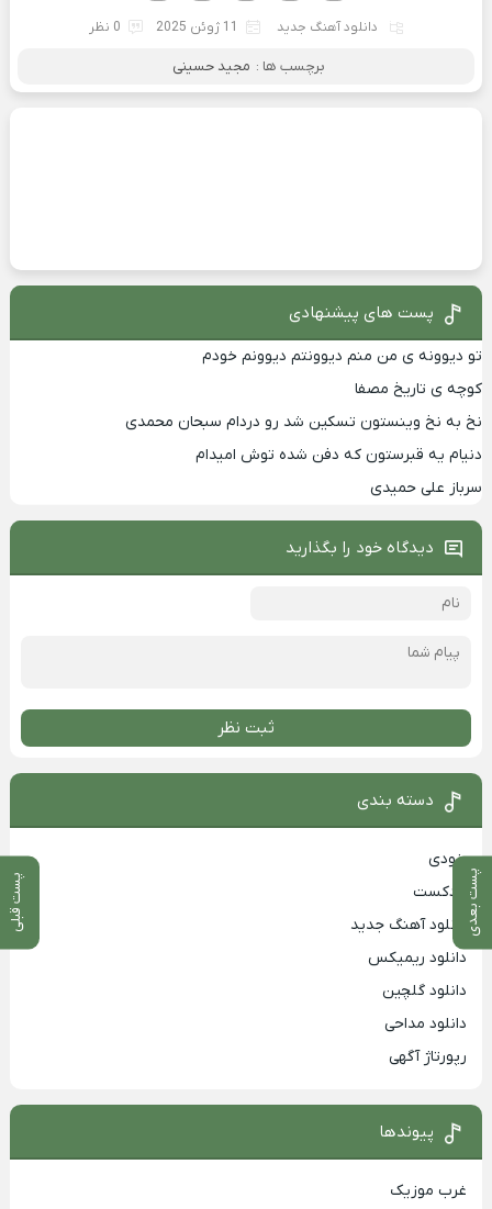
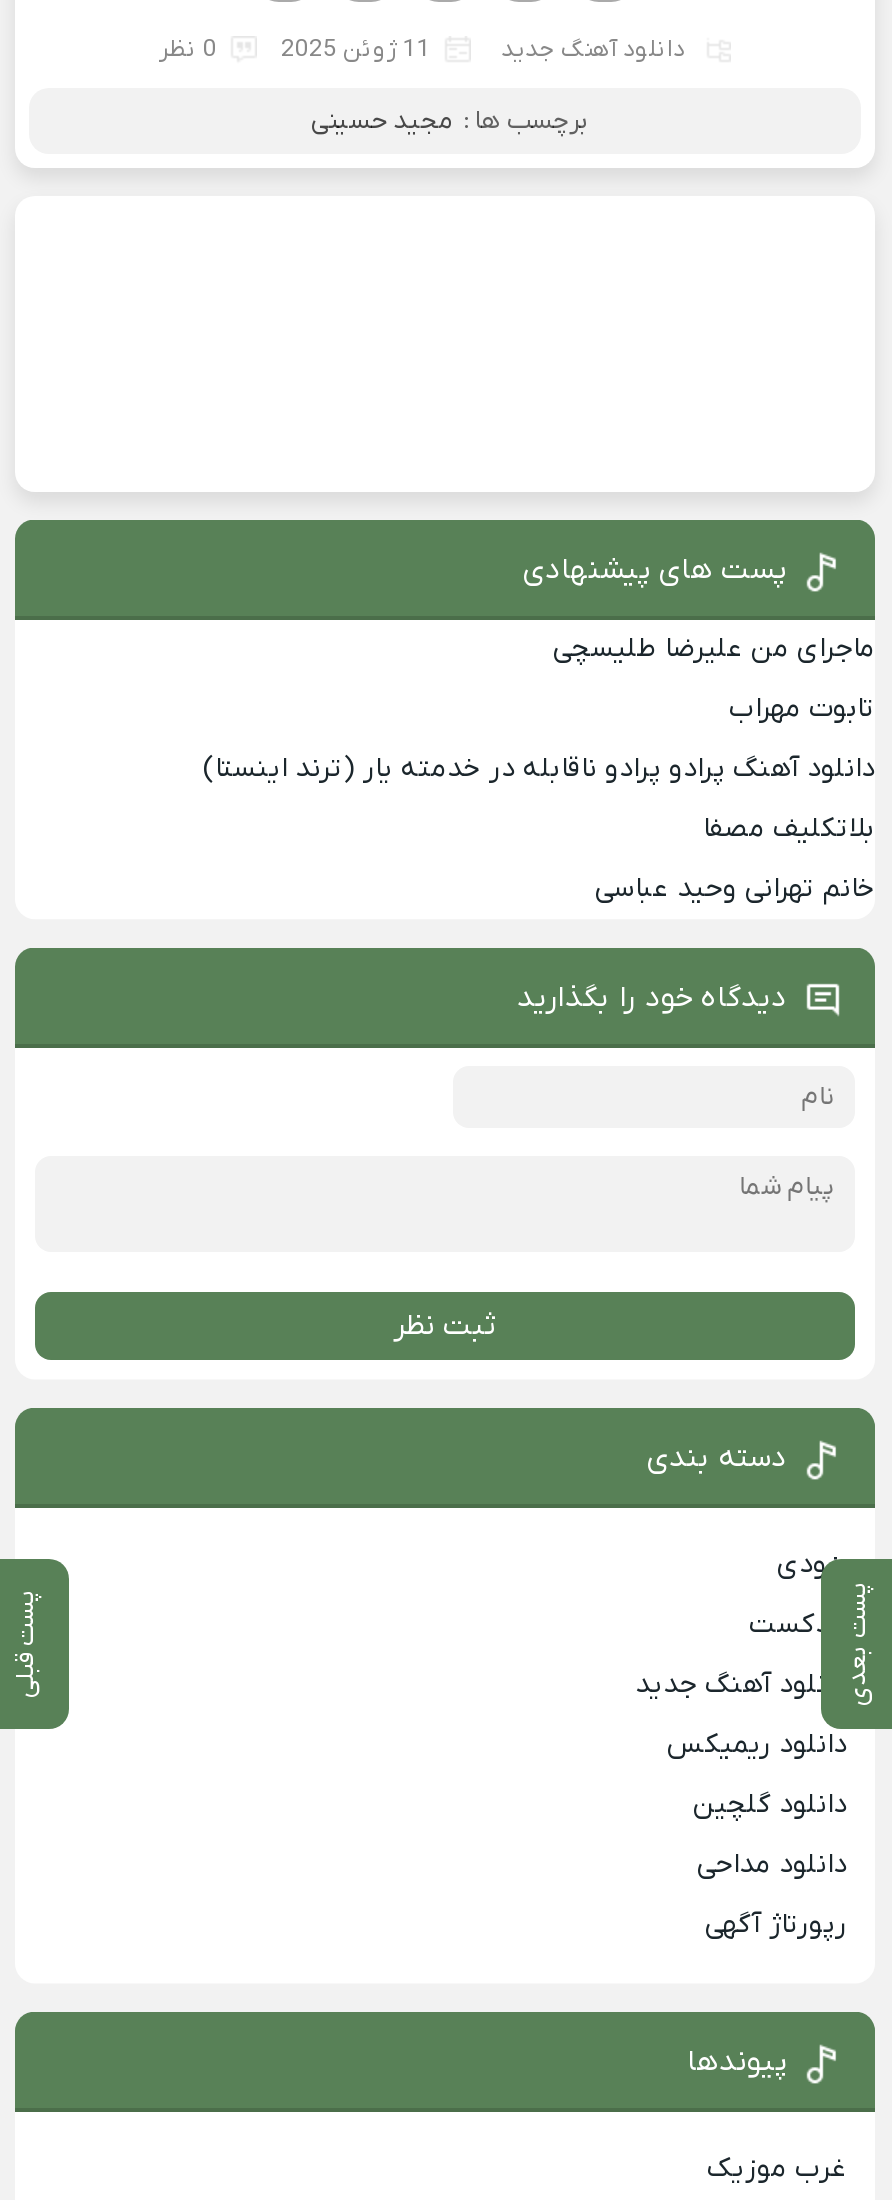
[202,346,482,367] تو دیوونه ی من منم دیوونتم دیوونم خودم -> [553,630,875,668] ماجرای من علیرضا طلیسچی
[355,379,482,399] کوچه ی تاریخ مصفا -> [729,690,875,728] تابوت مهراب
[125,412,482,432] نخ به نخ وینستون تسکین شد رو دردام سبحان محمدی -> [203,750,875,788] دانلود آهنگ پرادو پرادو ناقابله در خدمته یار (ترند اینستا)
[195,445,482,465] دنیام یه قبرستون که دفن شده توش امیدام -> [703,810,875,848] بلاتکلیف مصفا
[370,477,482,498] سرباز علی حمیدی -> [595,870,875,908] خانم تهرانی وحید عباسی

